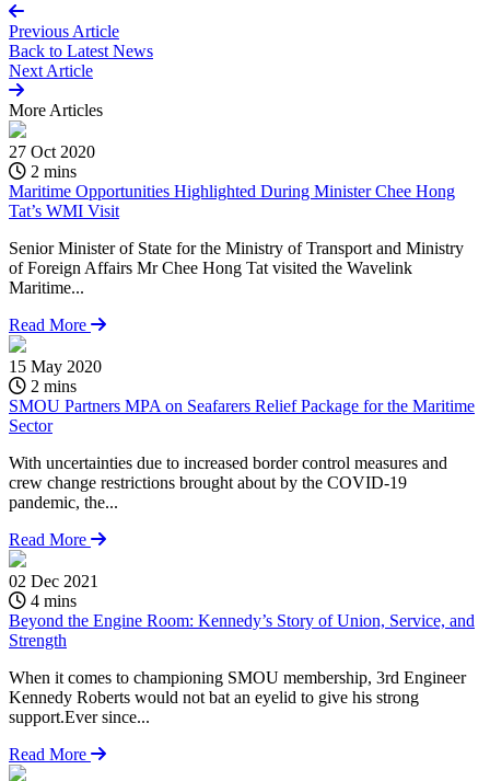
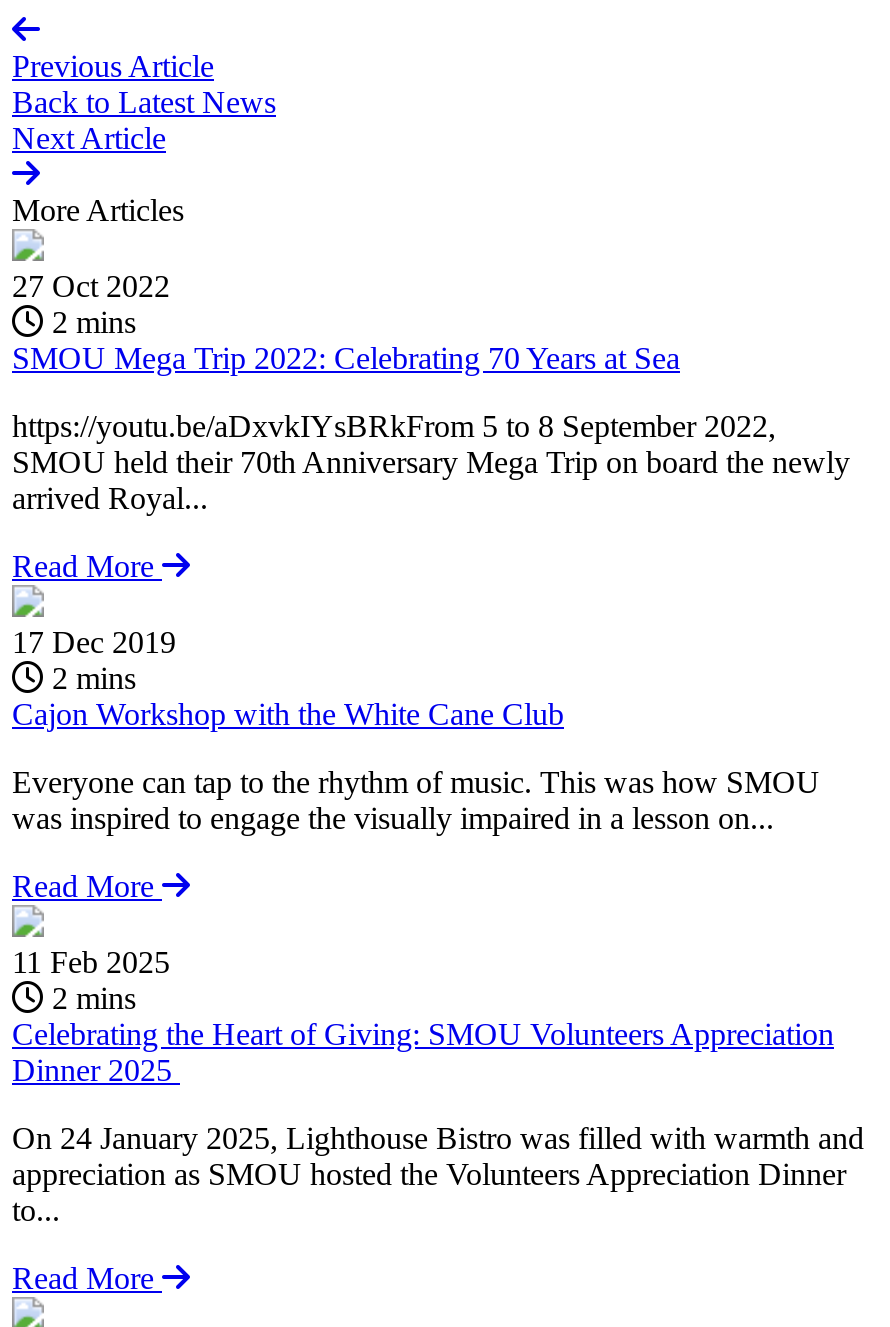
[9,142,95,161] 27 Oct 2020 -> [12,269,170,303] 27 Oct 2022
[9,182,455,220] Maritime Opportunities Highlighted During Minister Chee Hong | Tat’s WMI Visit -> [12,341,680,375] SMOU Mega Trip 2022: Celebrating 70 Years at Sea
[9,239,464,297] Senior Minister of State for the Ministry of Transport and Ministry | of Foreign Affairs Mr Chee Hong Tat visited the Wavelink | Maritime... -> [12,409,850,515] https://youtu.be/aDxvkIYsBRkFrom 5 to 8 September 2022, | SMOU held their 70th Anniversary Mega Trip on board the newly | arrived Royal...
[9,357,102,375] 15 May 2020 -> [12,625,176,659] 17 Dec 2019
[9,396,475,435] SMOU Partners MPA on Seafarers Relief Package for the Maritime | Sector -> [12,697,564,731] Cajon Workshop with the White Cane Club
[9,453,447,511] With uncertainties due to increased border control measures and | crew change restrictions brought about by the COVID-19 | pandemic, the... -> [12,765,820,835] Everyone can tap to the rhythm of music. This was how SMOU | was inspired to engage the visually impaired in a lesson on...
[9,572,475,649] 02 Dec 2021 | 4 mins | Beyond the Engine Room: Kennedy’s Story of Union, Service, and | Strength -> [12,945,834,1087] 11 Feb 2025 | 2 mins | Celebrating the Heart of Giving: SMOU Volunteers Appreciation | Dinner 2025
[9,668,466,726] When it comes to championing SMOU membership, 3rd Engineer | Kennedy Roberts would not bat an eyelid to give his strong | support.Ever since... -> [12,1121,864,1227] On 24 January 2025, Lighthouse Bistro was filled with warmth and | appreciation as SMOU hosted the Volunteers Appreciation Dinner | to...

